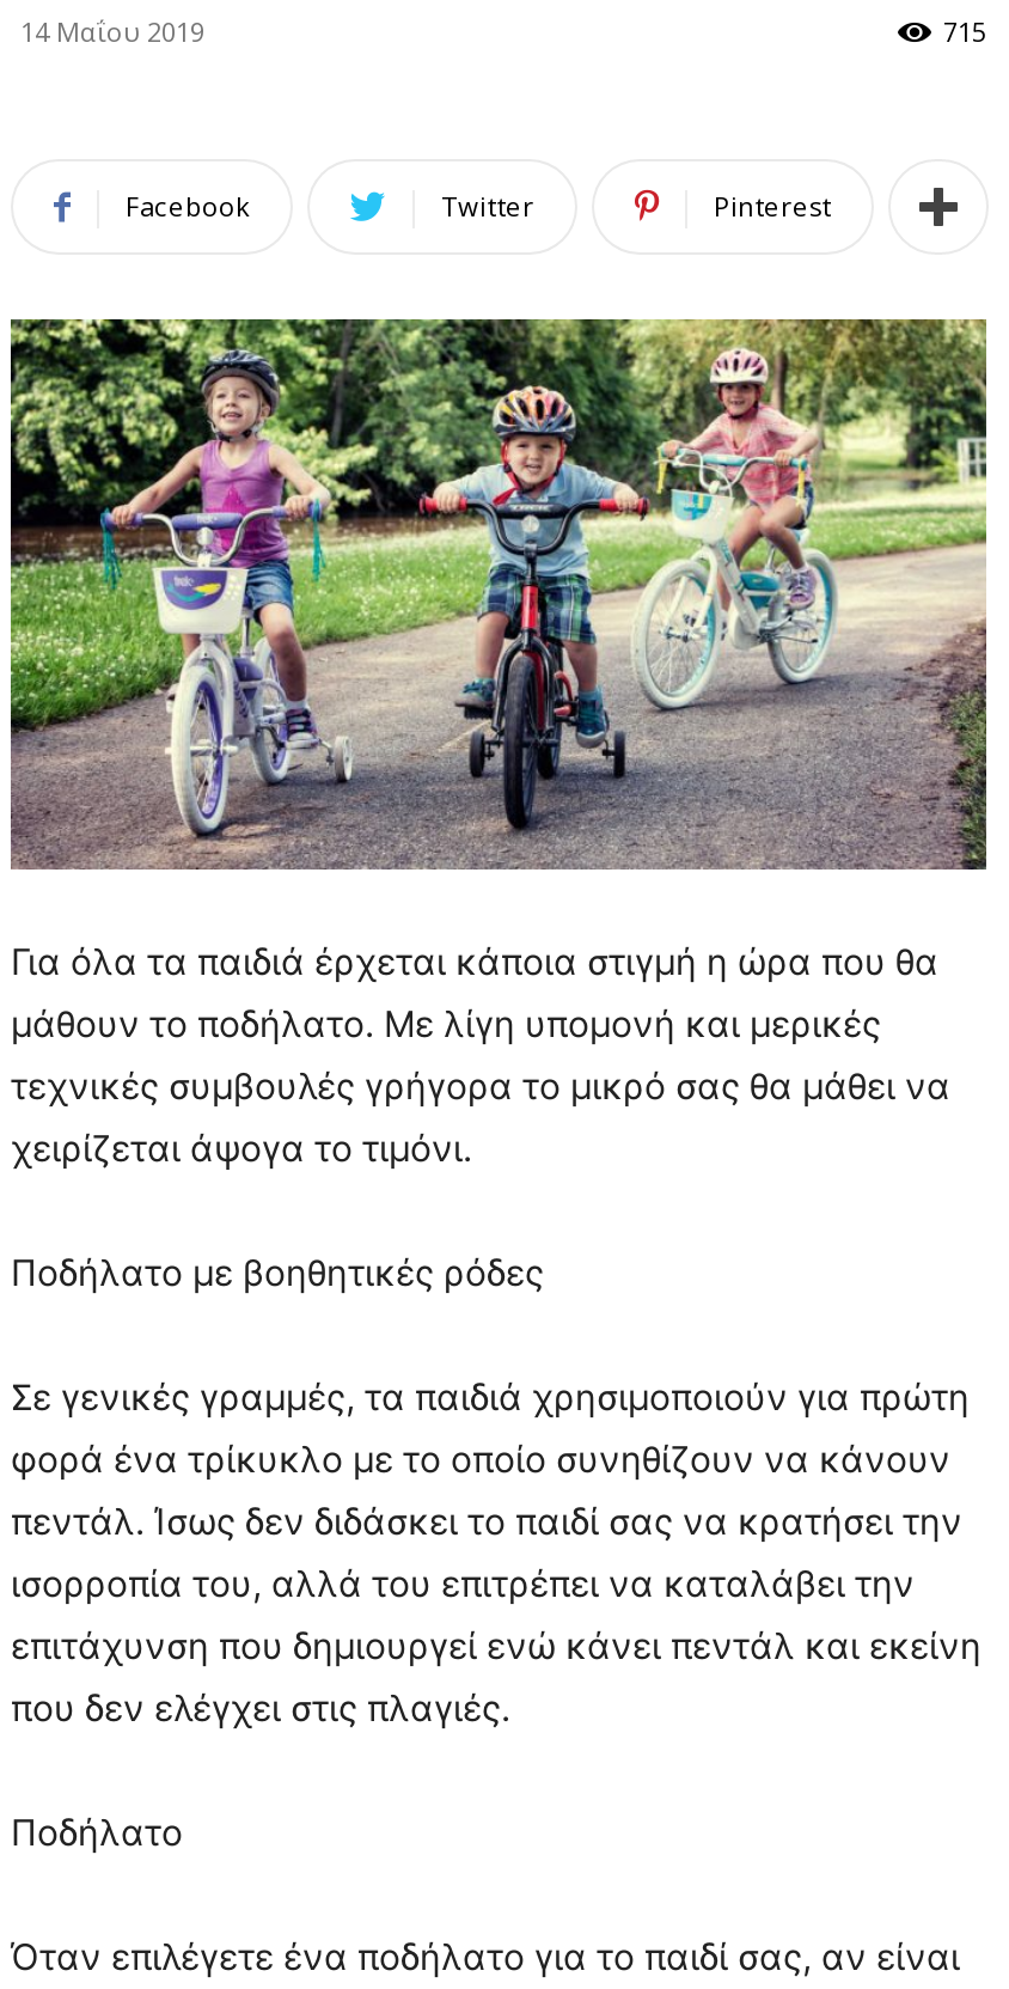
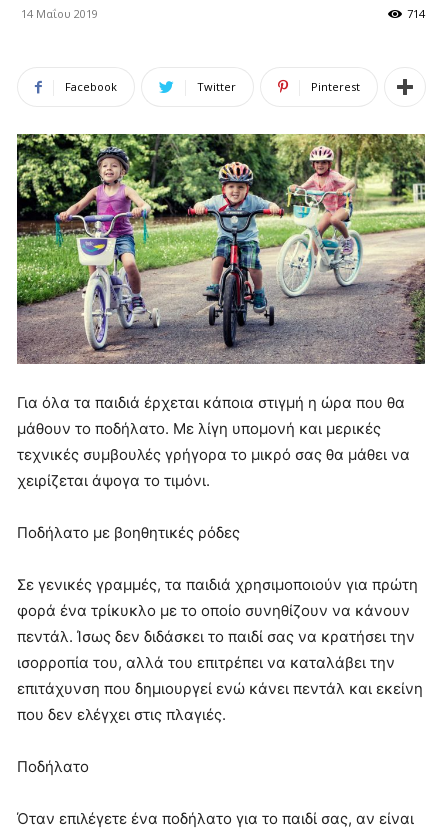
[943,13,986,49] 715 -> [407,6,425,21] 714

